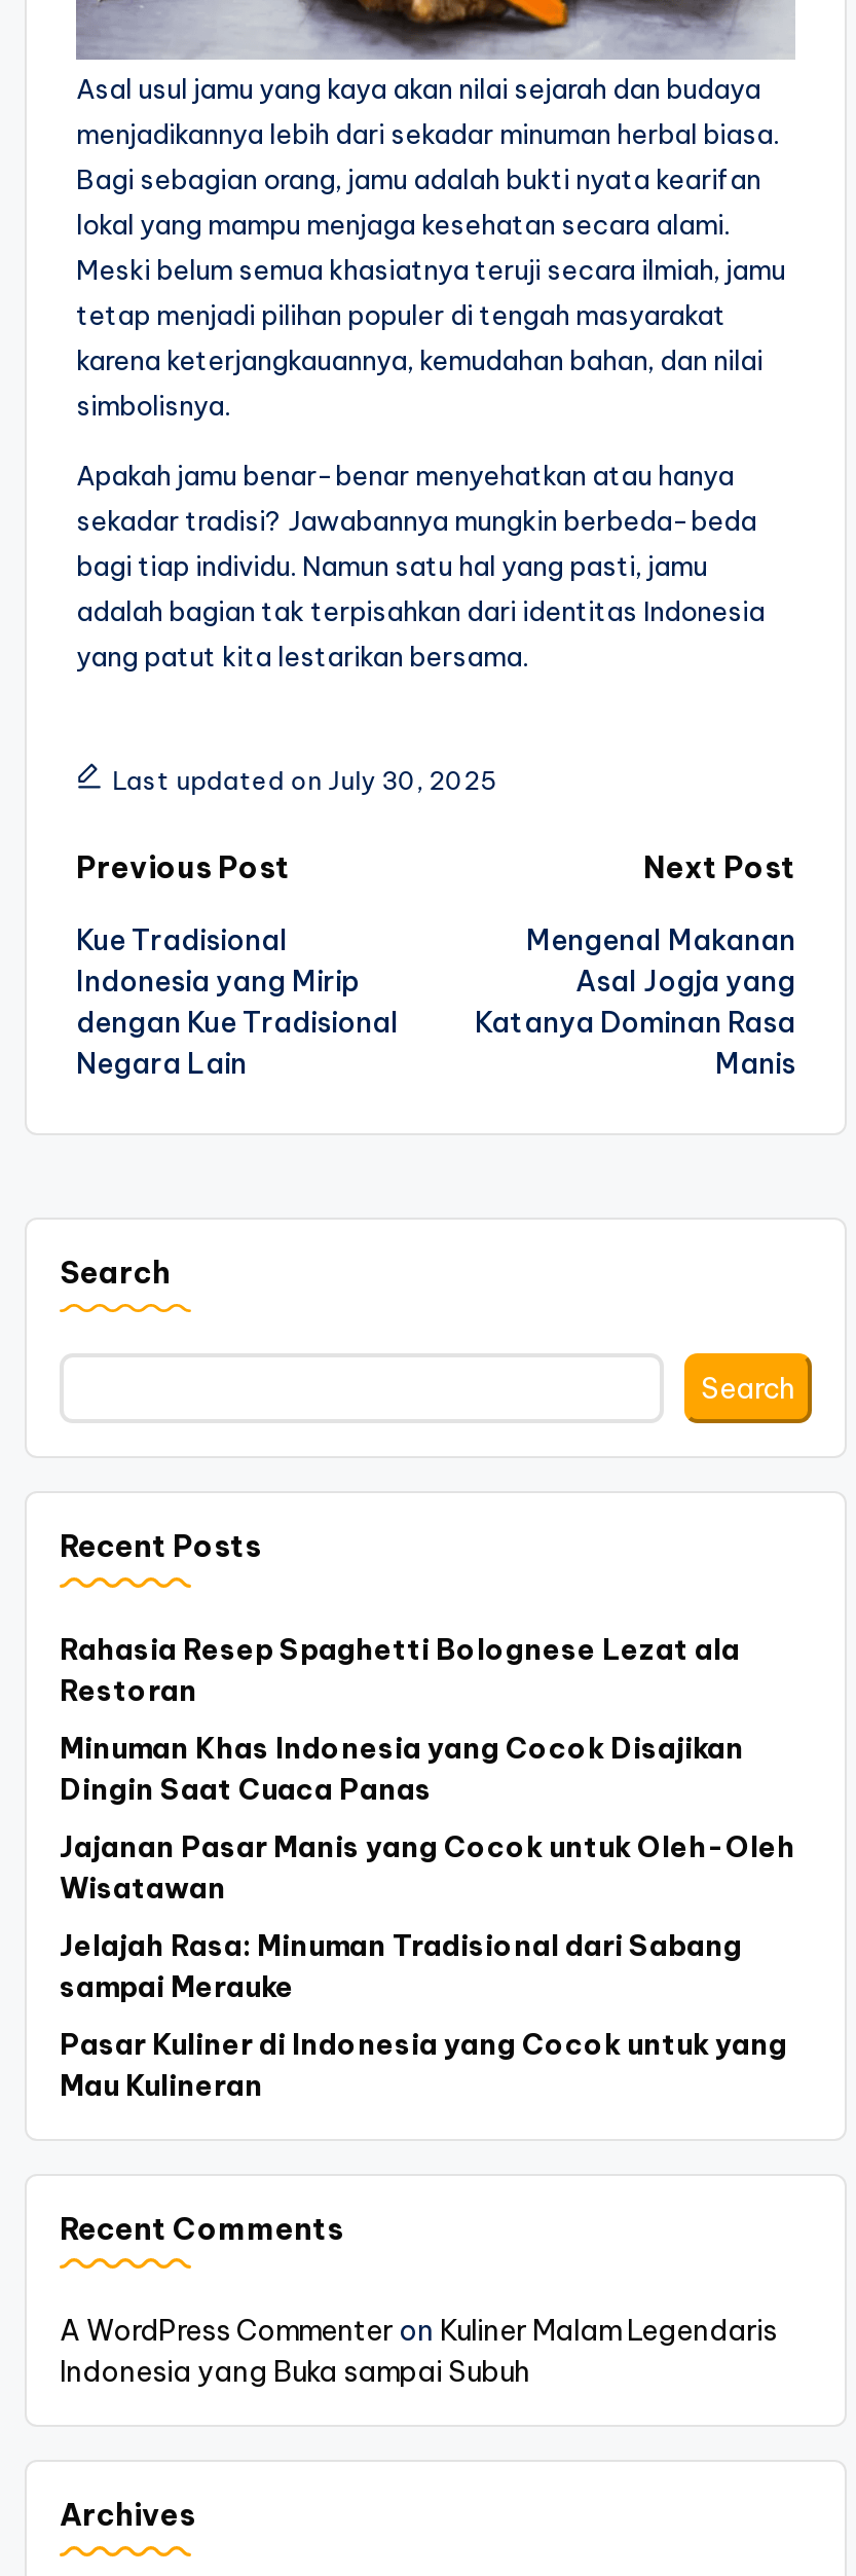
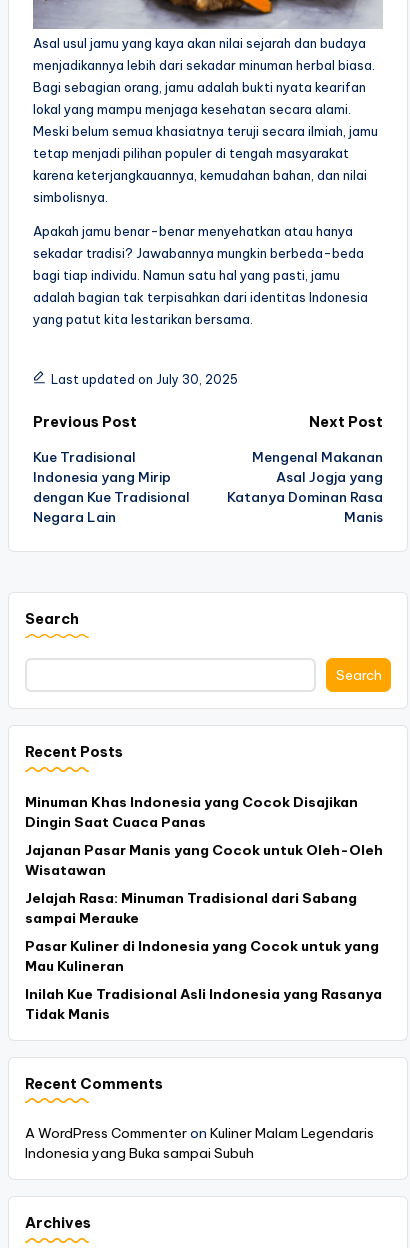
[60,1630,740,1708] Rahasia Resep Spaghetti Bolognese Lezat ala | Restoran -> none
moved [60,1729,795,2103] -> [25,793,383,975]: Minuman Khas Indonesia yang Cocok Disajikan | Dingin Saat Cuaca Panas | Jajanan Pasar Manis yang Cocok untuk Oleh-Oleh | Wisatawan | Jelajah Rasa: Minuman Tradisional dari Sabang | sampai Merauke | Pasar Kuliner di Indonesia yang Cocok untuk yang | Mau Kulineran
none -> [25,985,382,1023] Inilah Kue Tradisional Asli Indonesia yang Rasanya | Tidak Manis

